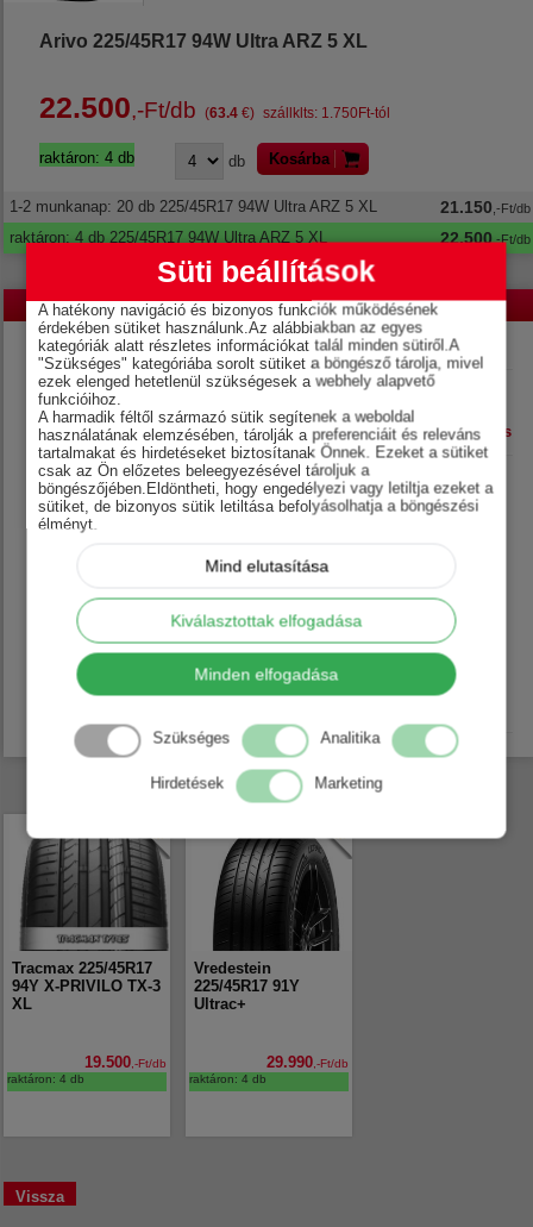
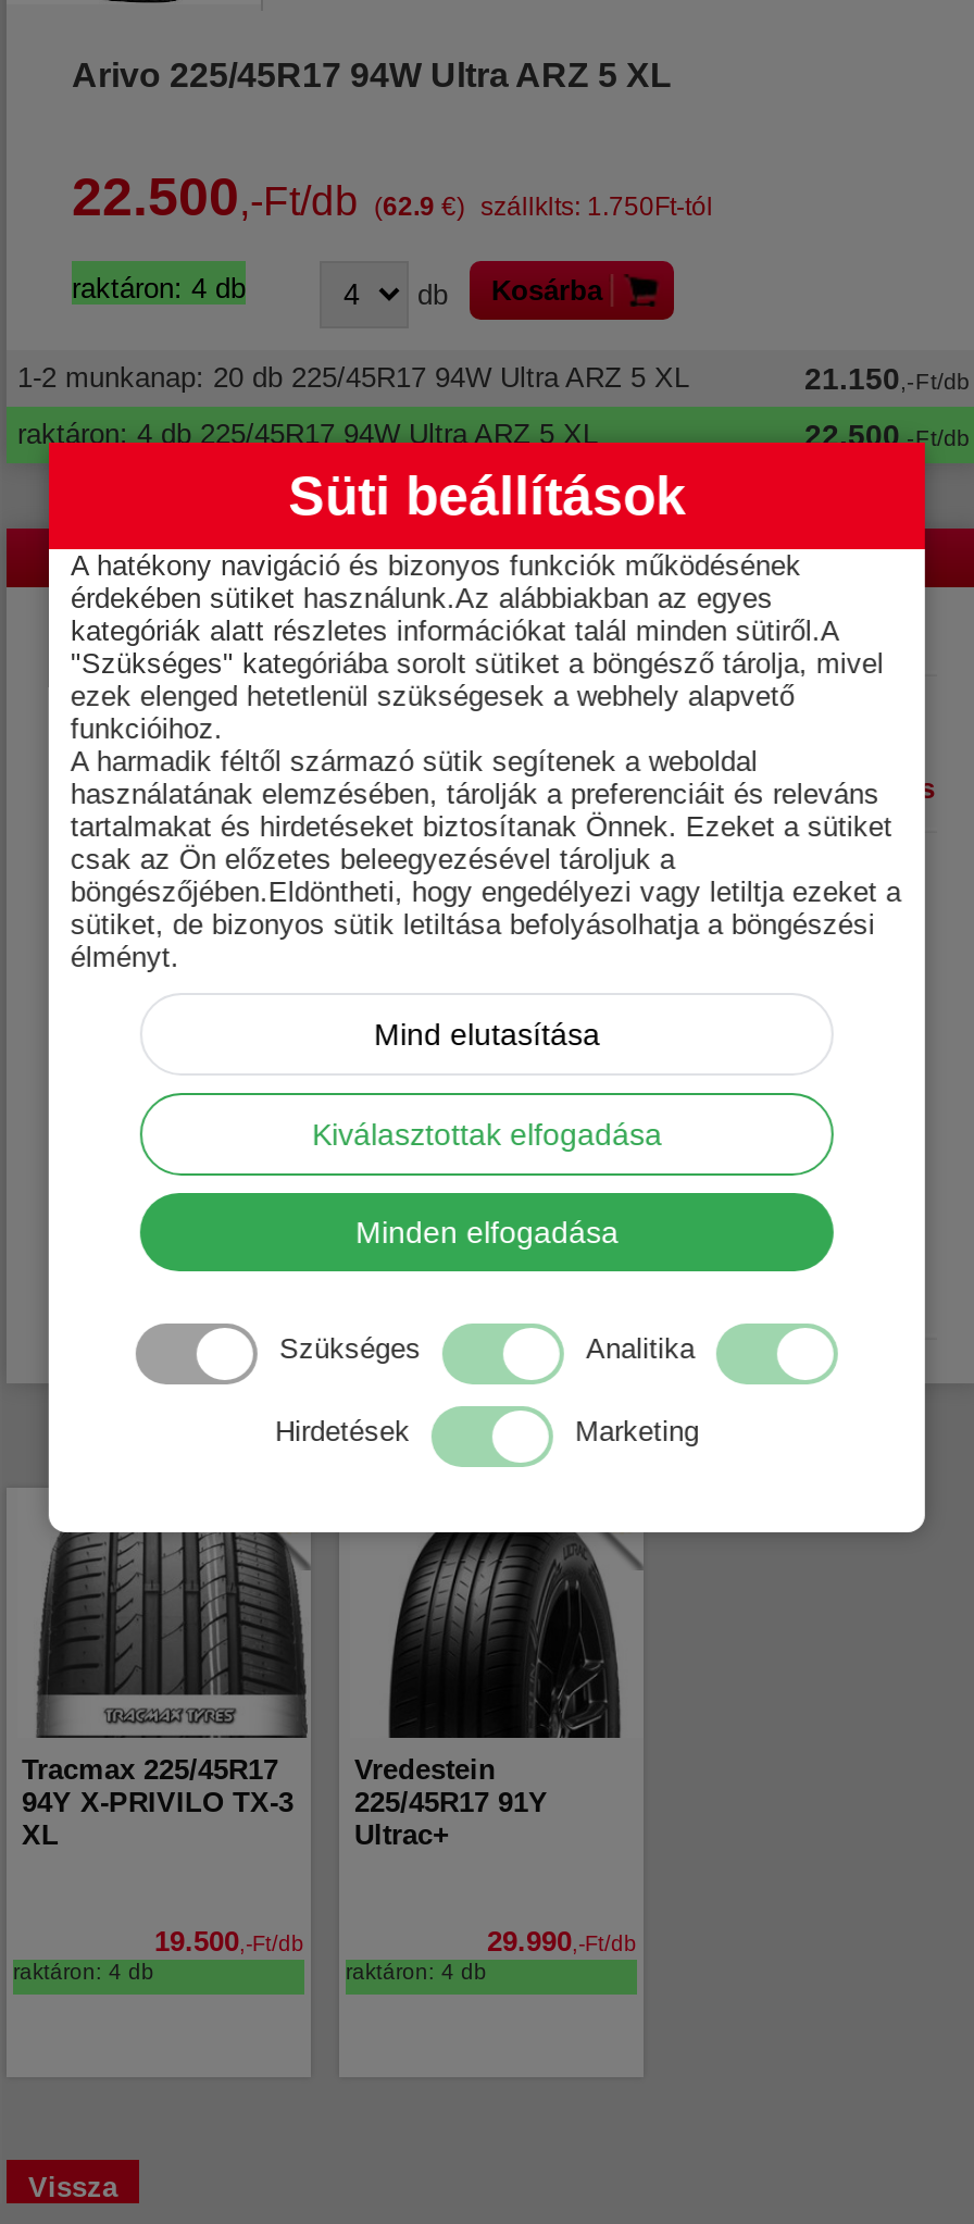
[39,91,390,124] 22.500,-Ft/db (63.4€) szállklts: 1.750Ft-tól -> [72,166,713,227] 22.500,-Ft/db (62.9€) szállklts: 1.750Ft-tól

